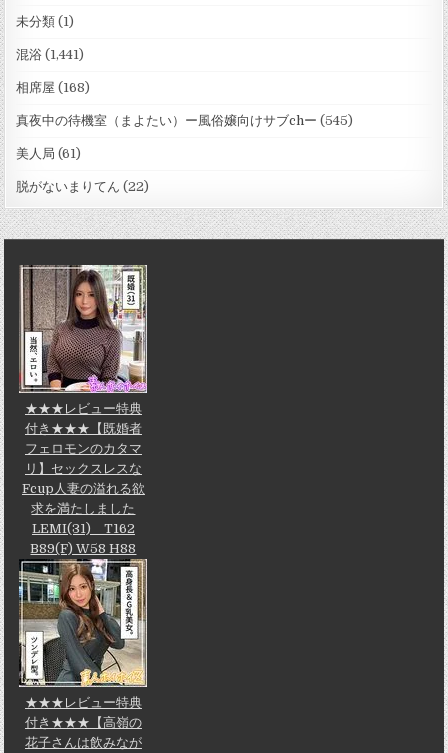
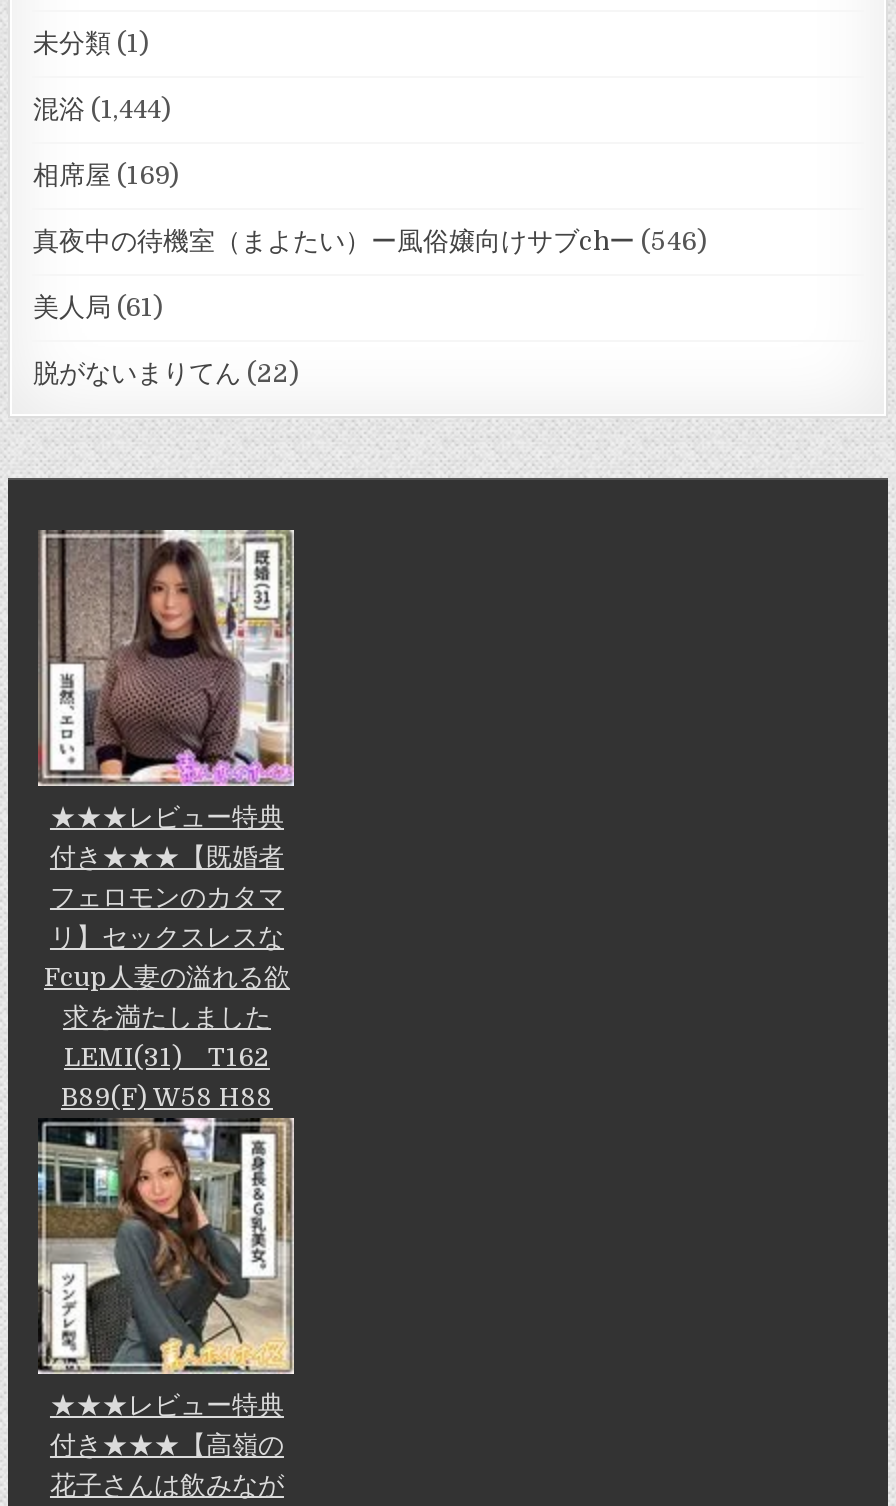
[16,46,84,61] 混浴(1,441) -> [33,93,171,123] 混浴(1,444)
[16,79,90,94] 相席屋(168) -> [33,159,179,189] 相席屋(169)
[16,112,353,127] 真夜中の待機室（まよたい）ー風俗嬢向けサブchー(545) -> [33,225,707,255] 真夜中の待機室（まよたい）ー風俗嬢向けサブchー(546)

